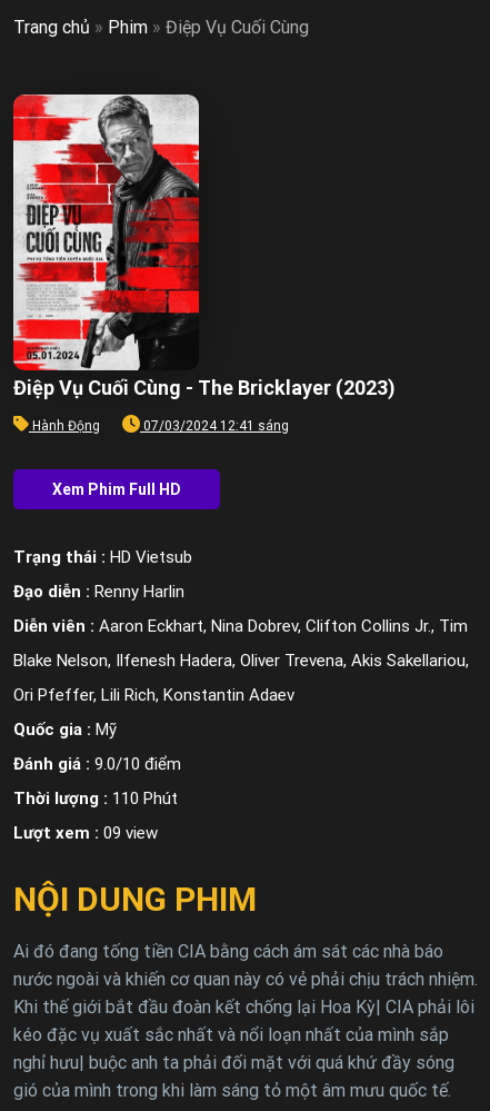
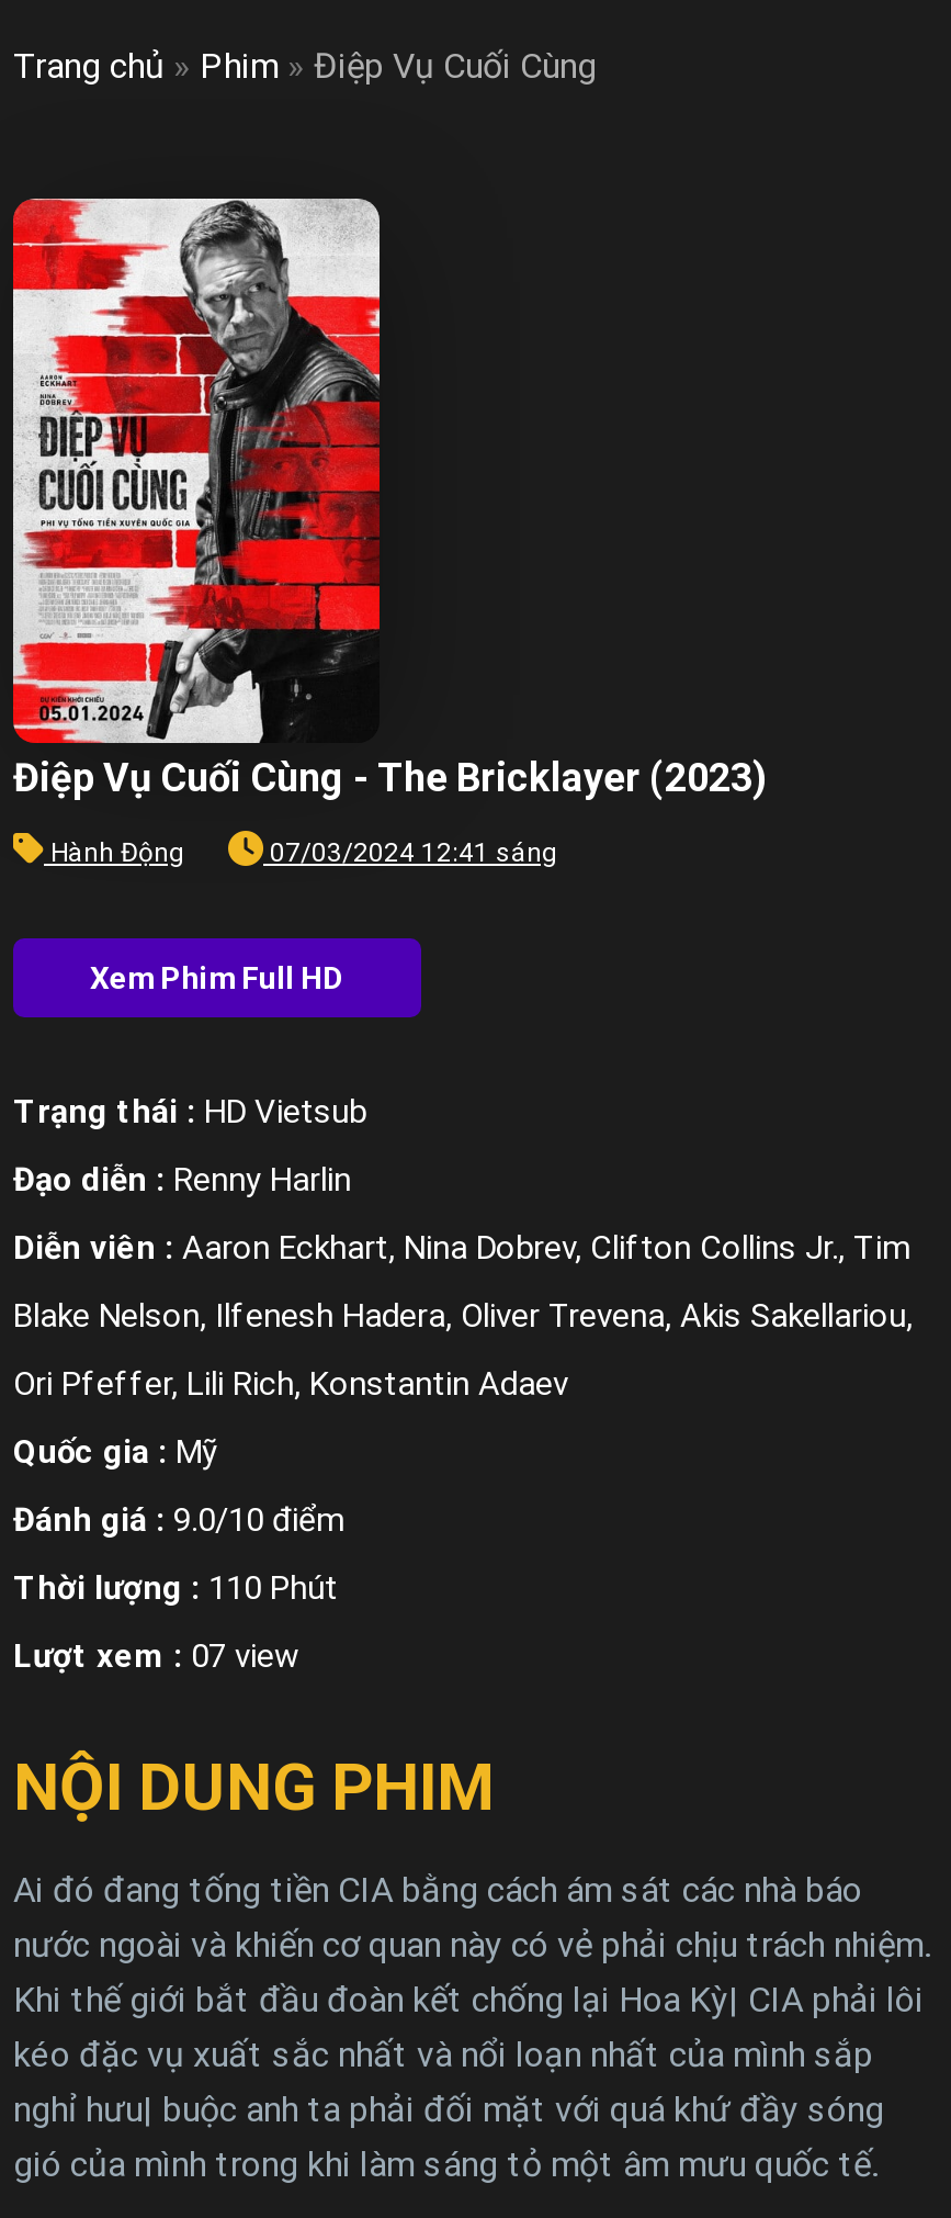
[13,823,158,843] Lượt xem : 09 view -> [13,1636,298,1676] Lượt xem : 07 view

